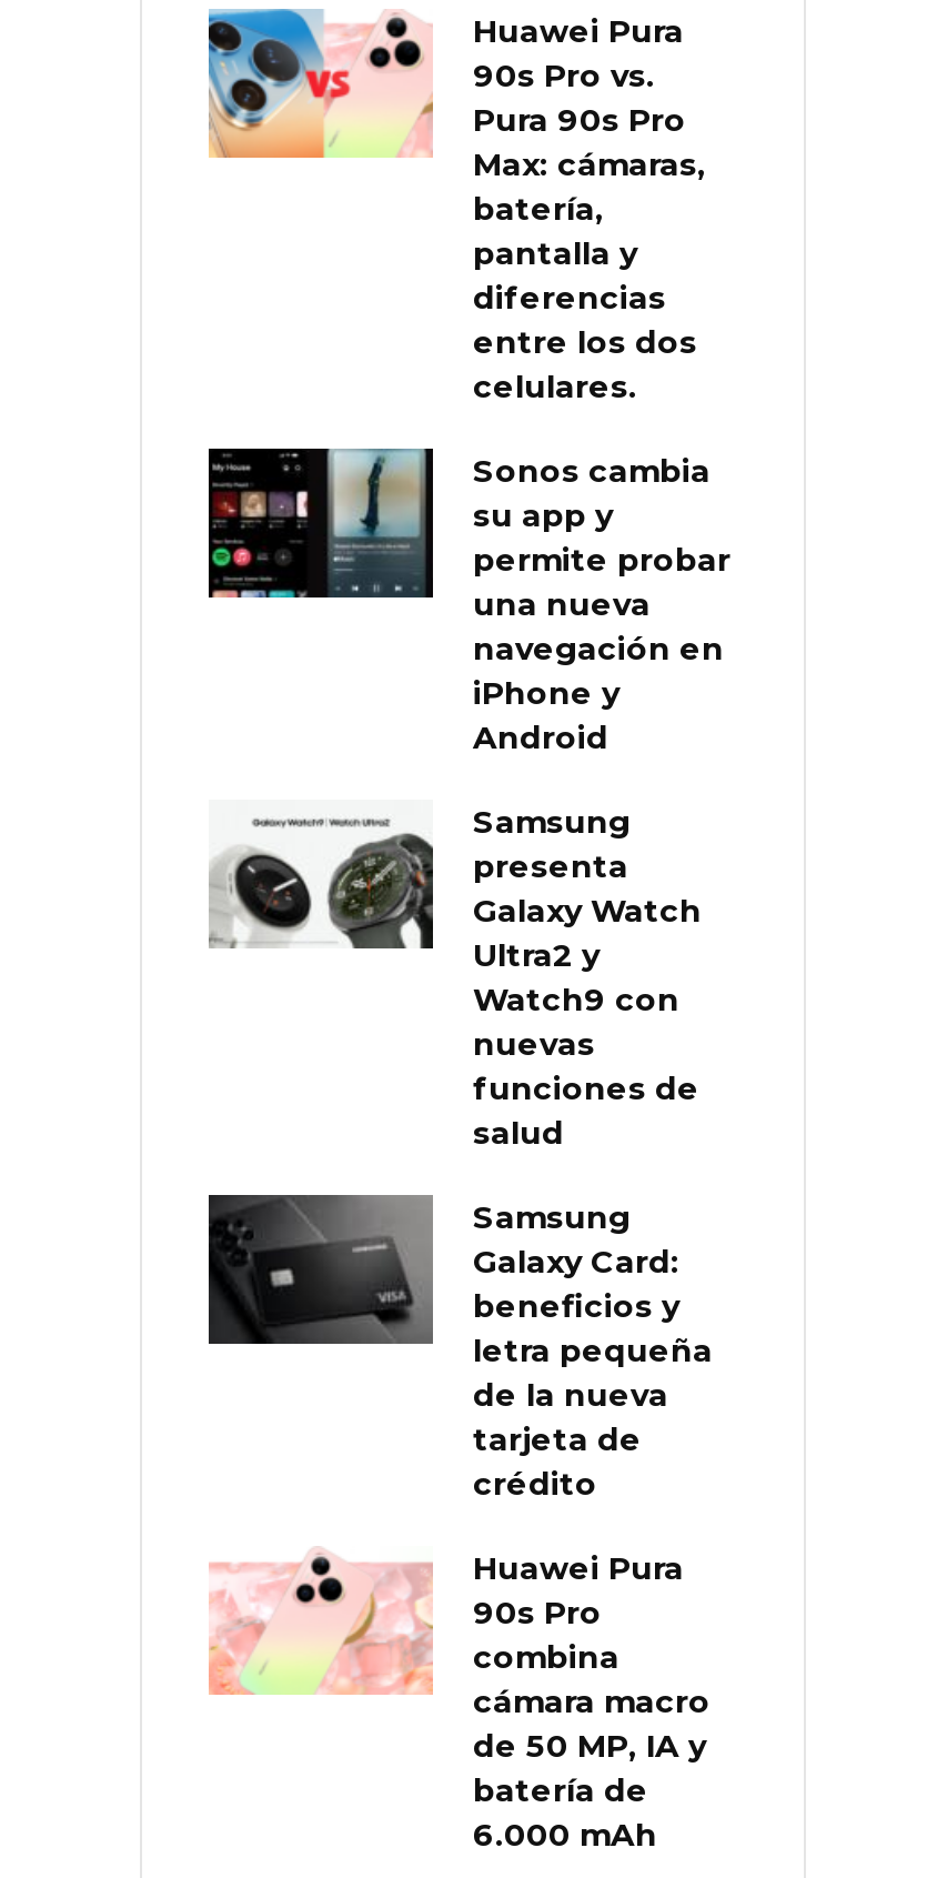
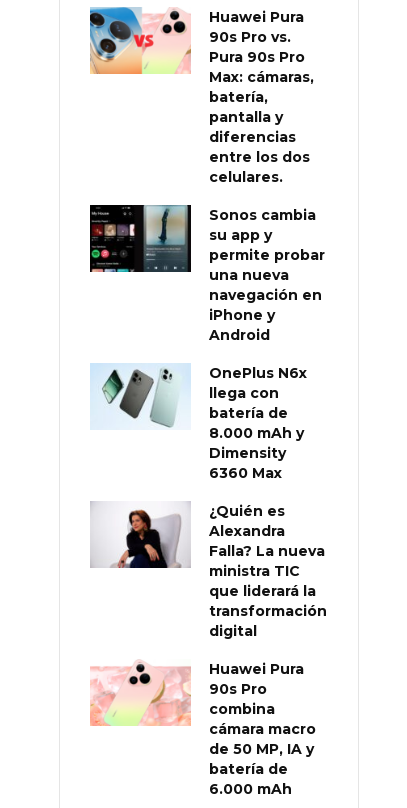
[209,801,702,1152] [image] | Samsung | presenta | Galaxy Watch | Ultra2 y | Watch9 con | nuevas | funciones de | salud -> [91,364,307,482] [image] | OnePlus N6x | llega con | batería de | 8.000 mAh y | Dimensity | 6360 Max
[206,1194,713,1503] [image] | Samsung | Galaxy Card: | beneficios y | letra pequeña | de la nueva | tarjeta de | crédito -> [90,502,327,640] [image] | ¿Quién es | Alexandra | Falla? La nueva | ministra TIC | que liderará la | transformación | digital

